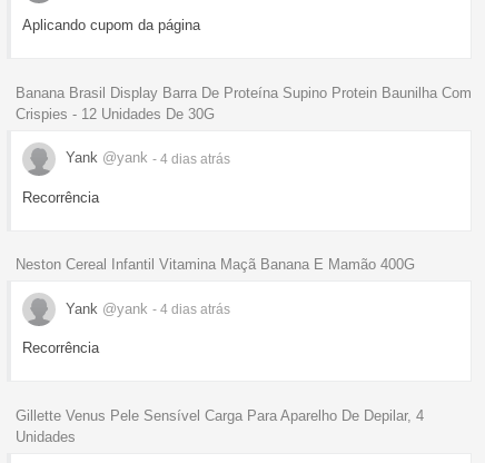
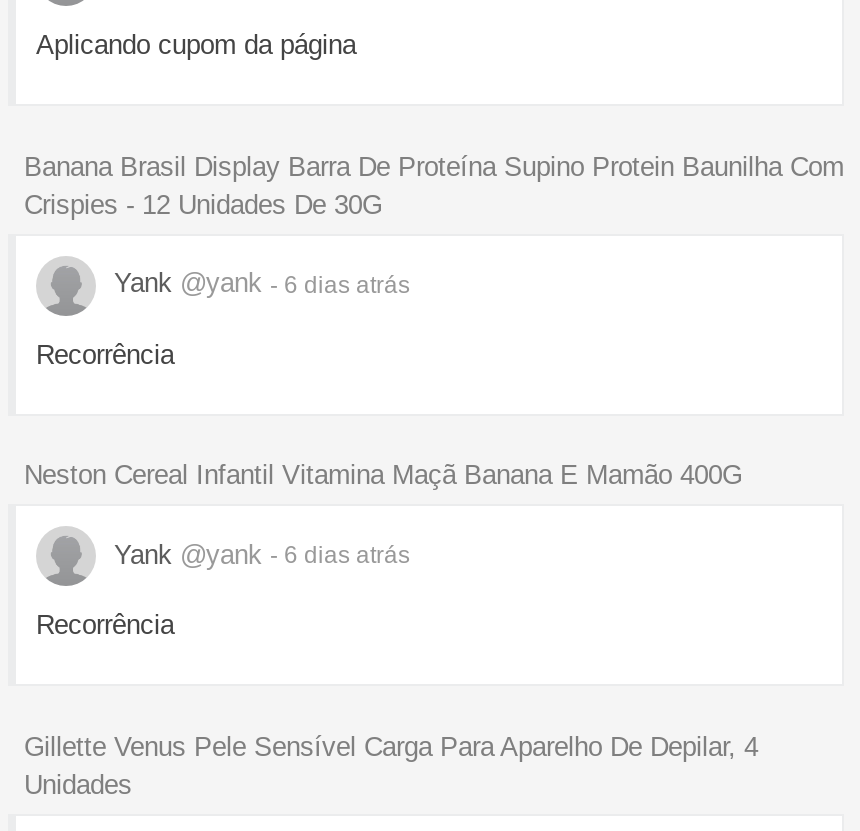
[61,149,230,166] Yank @yank - 4 dias atrás -> [106,268,410,298] Yank @yank - 6 dias atrás
[61,300,230,317] Yank @yank - 4 dias atrás -> [106,540,410,570] Yank @yank - 6 dias atrás

